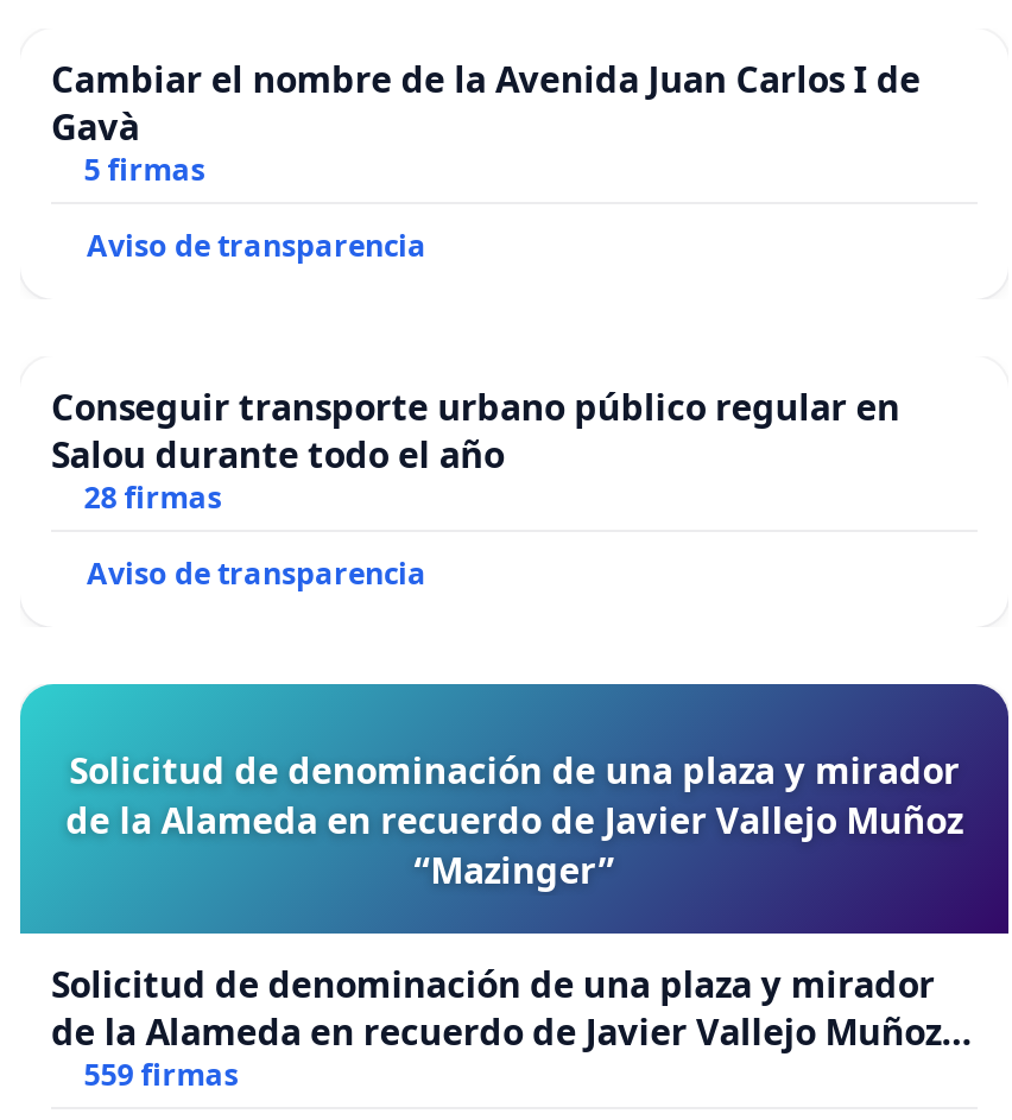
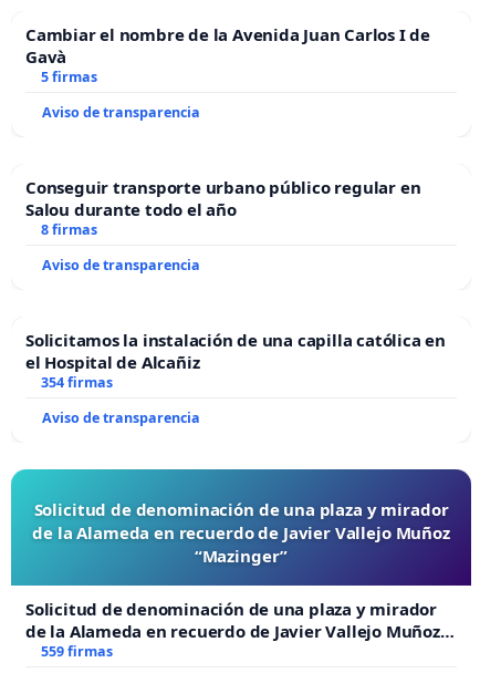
[84,478,222,518] 28 firmas -> [25,220,446,392] 8 firmas | Aviso de transparencia | Solicitamos la instalación de una capilla católica en | el Hospital de Alcañiz | 354 firmas

